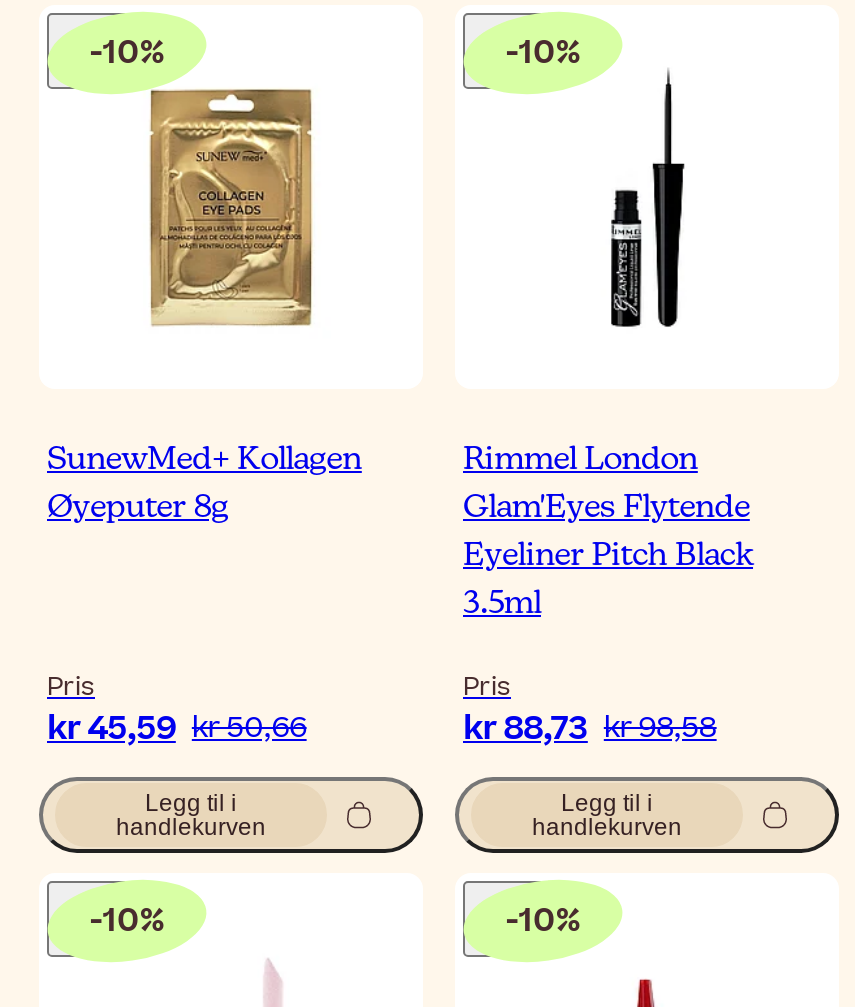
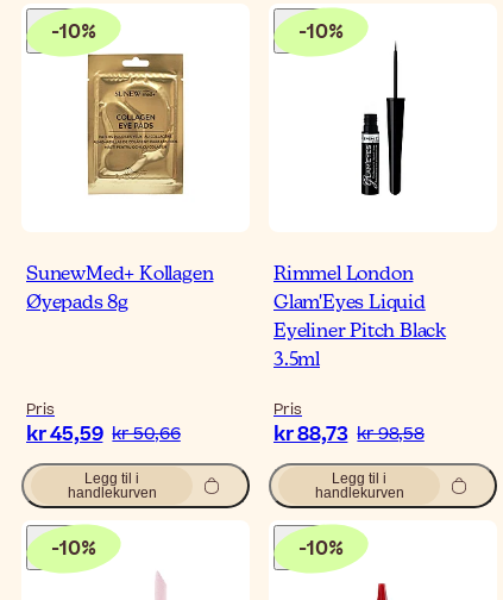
[47,494,229,526] Øyeputer 8g -> [26,294,128,313] Øyepads 8g
[463,494,750,526] Glam'Eyes Flytende -> [273,294,425,313] Glam'Eyes Liquid

